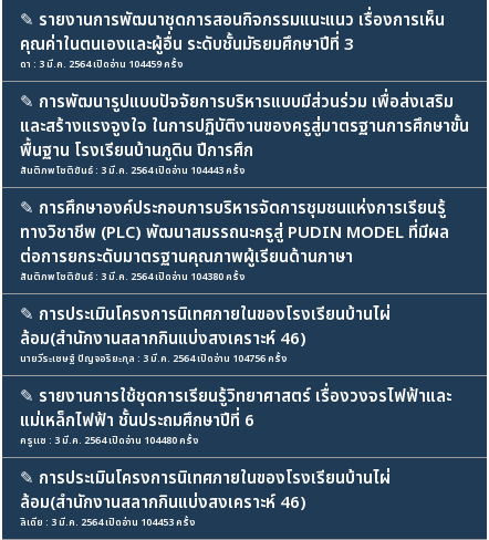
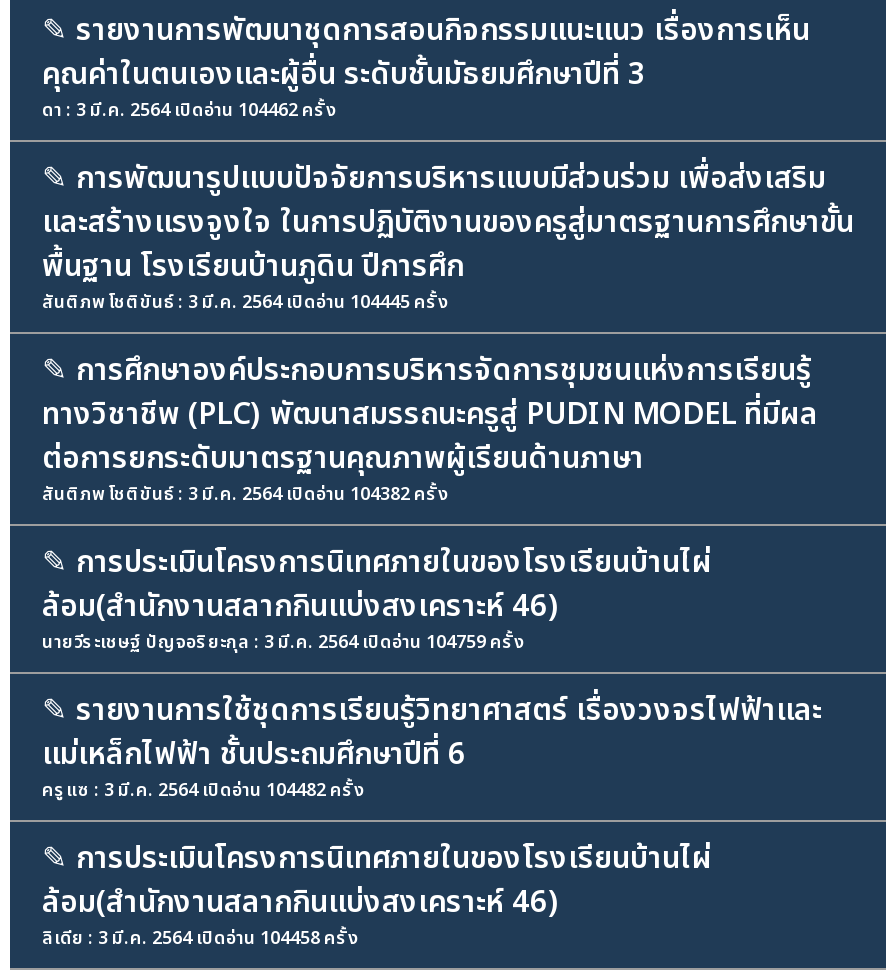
[20,57,183,72] ดา : 3 มี.ค. 2564 เปิดอ่าน 104459 ครั้ง -> [42,97,336,125] ดา : 3 มี.ค. 2564 เปิดอ่าน 104462 ครั้ง
[20,163,245,179] สันติภพ โชติขันธ์ : 3 มี.ค. 2564 เปิดอ่าน 104443 ครั้ง -> [42,289,448,317] สันติภพ โชติขันธ์ : 3 มี.ค. 2564 เปิดอ่าน 104445 ครั้ง
[20,269,245,285] สันติภพ โชติขันธ์ : 3 มี.ค. 2564 เปิดอ่าน 104380 ครั้ง -> [42,481,448,509] สันติภพ โชติขันธ์ : 3 มี.ค. 2564 เปิดอ่าน 104382 ครั้ง
[20,351,287,367] นายวีระเชษฐ์ ปัญจอริยะกุล : 3 มี.ค. 2564 เปิดอ่าน 104756 ครั้ง -> [42,629,524,657] นายวีระเชษฐ์ ปัญจอริยะกุล : 3 มี.ค. 2564 เปิดอ่าน 104759 ครั้ง
[20,433,198,449] ครูแซ : 3 มี.ค. 2564 เปิดอ่าน 104480 ครั้ง -> [42,777,364,805] ครูแซ : 3 มี.ค. 2564 เปิดอ่าน 104482 ครั้ง
[20,515,195,530] ลิเดีย : 3 มี.ค. 2564 เปิดอ่าน 104453 ครั้ง -> [42,925,358,953] ลิเดีย : 3 มี.ค. 2564 เปิดอ่าน 104458 ครั้ง

